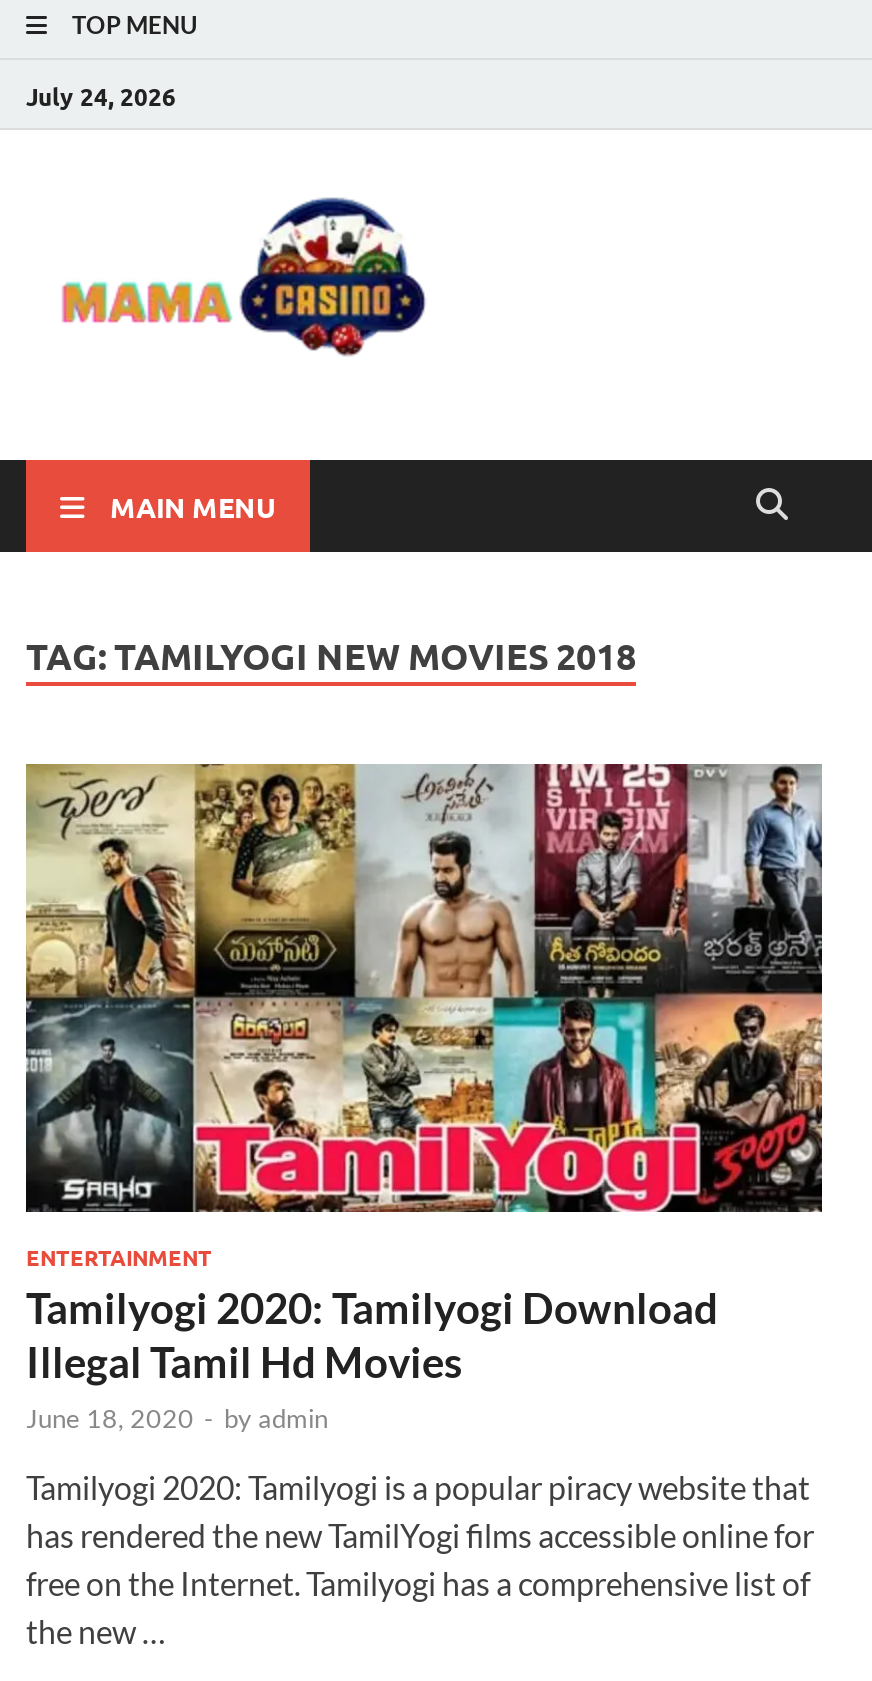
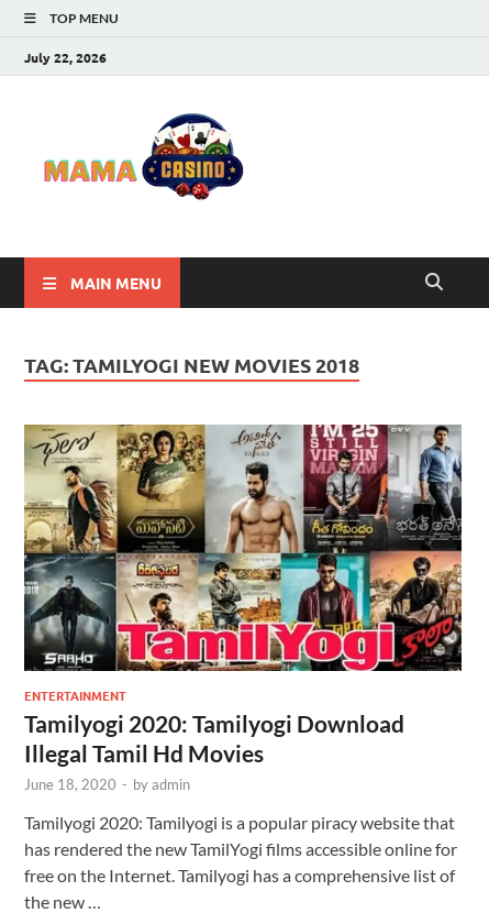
[26,79,176,111] July 24, 2026 -> [24,48,107,65] July 22, 2026

